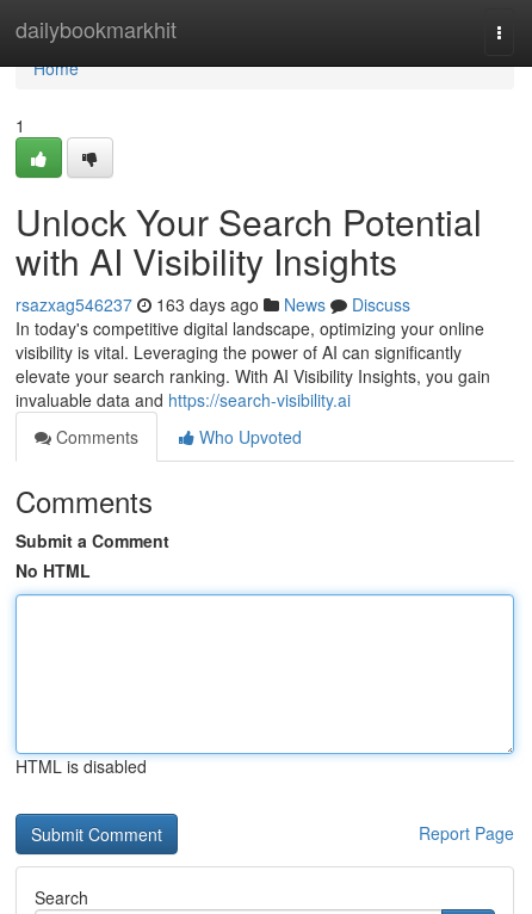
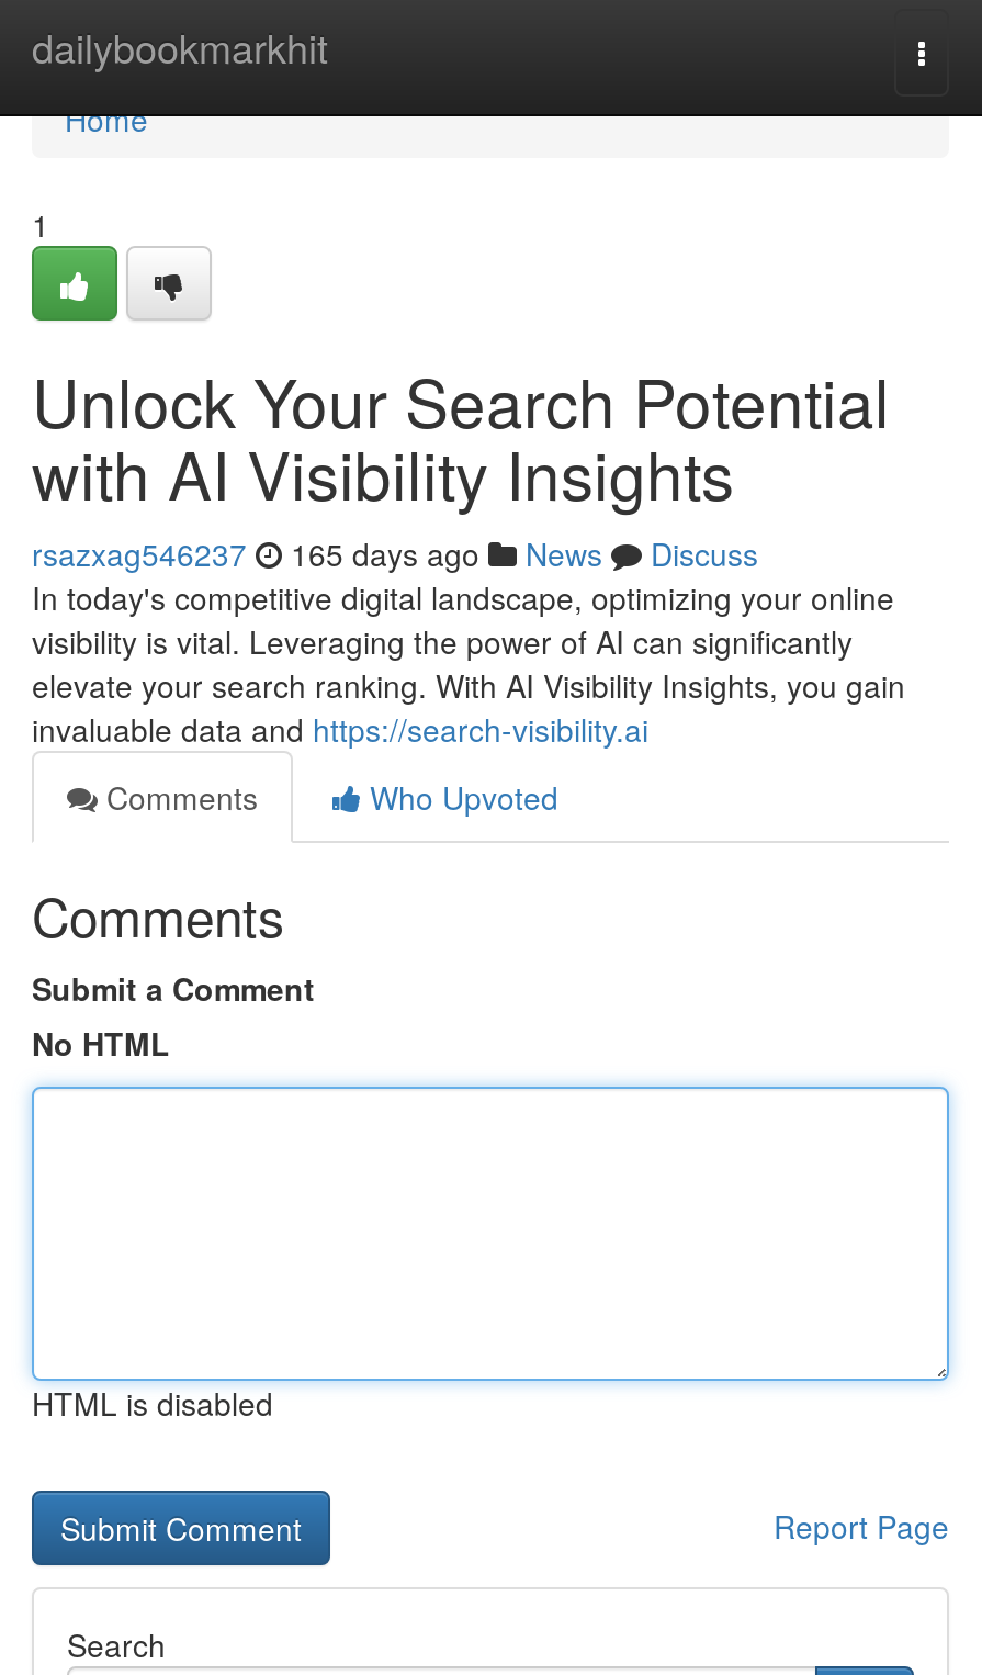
[16,292,410,316] rsazxag546237 163 days ago News Discuss -> [32,531,758,575] rsazxag546237 165 days ago News Discuss

